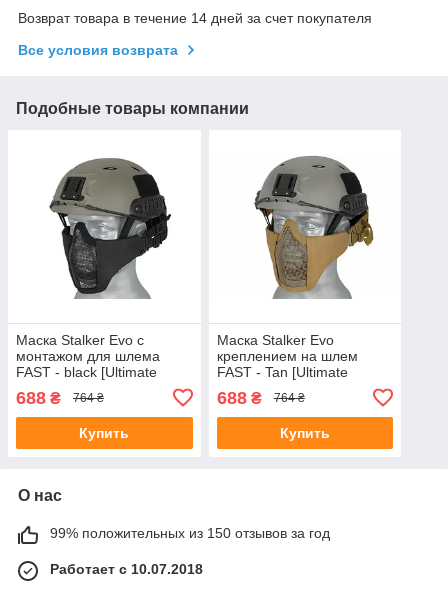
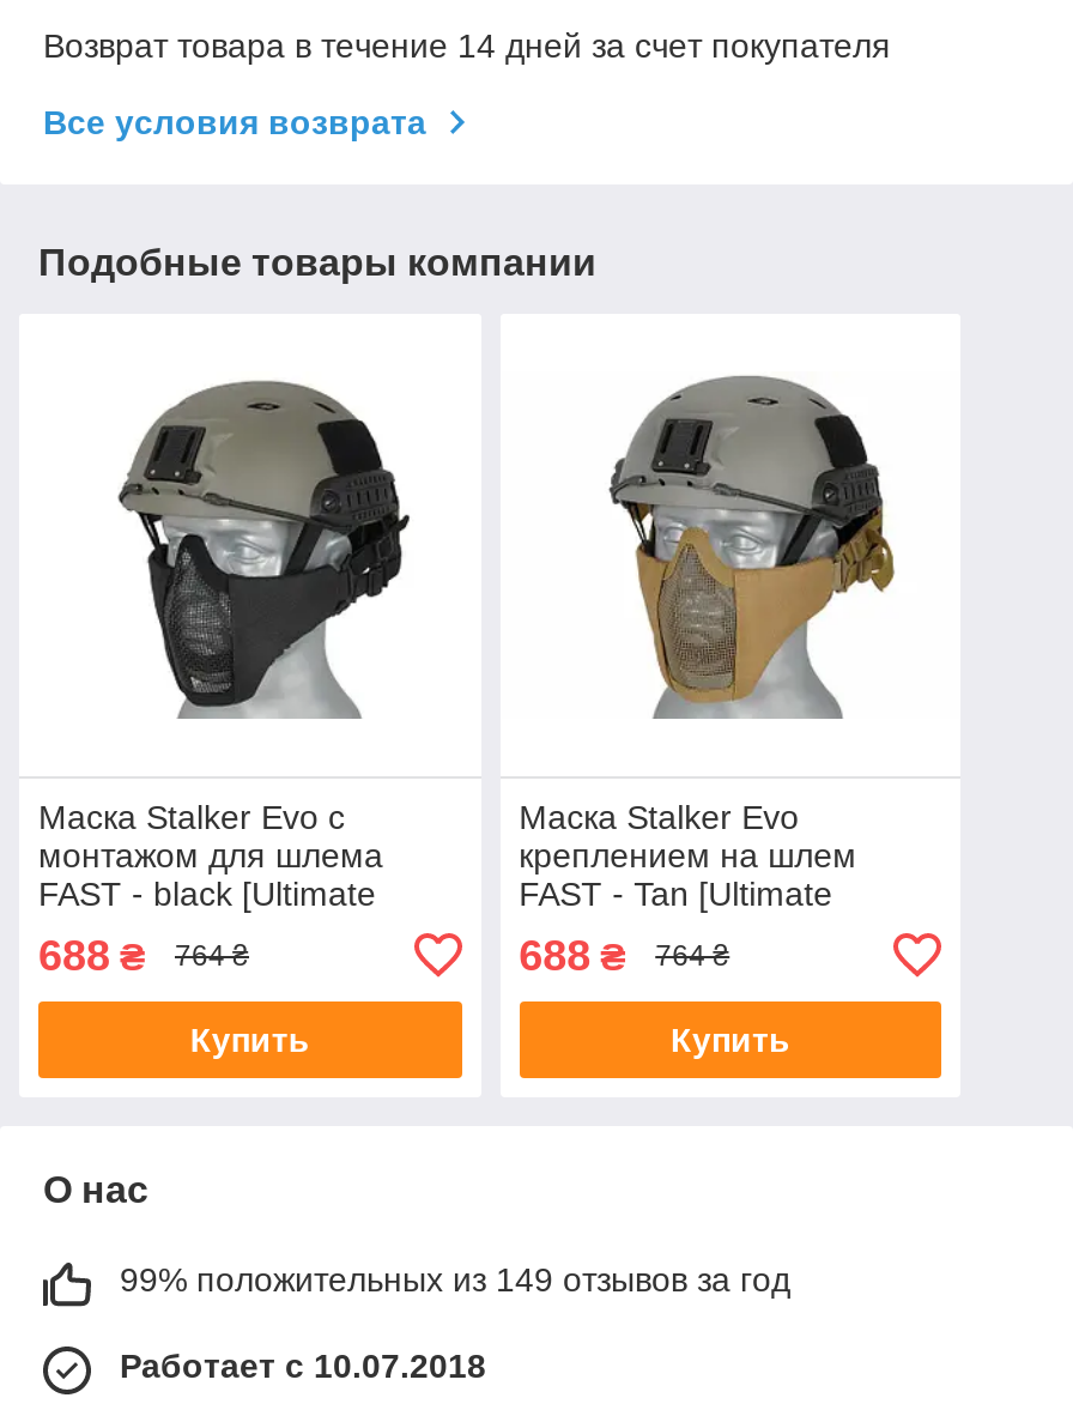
[50,525,330,541] 99% положительных из 150 отзывов за год -> [120,1260,790,1298] 99% положительных из 149 отзывов за год

